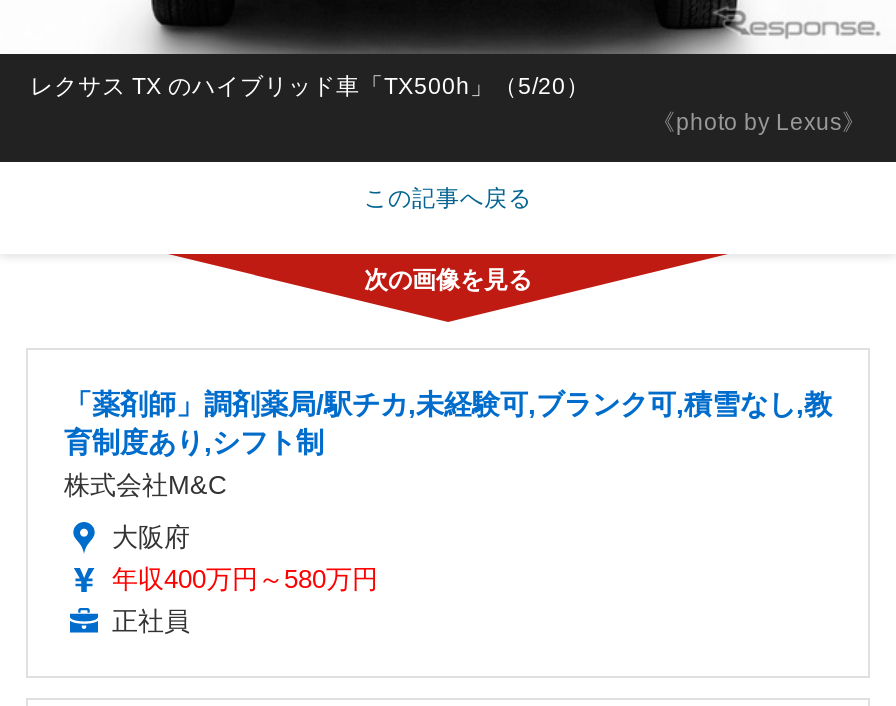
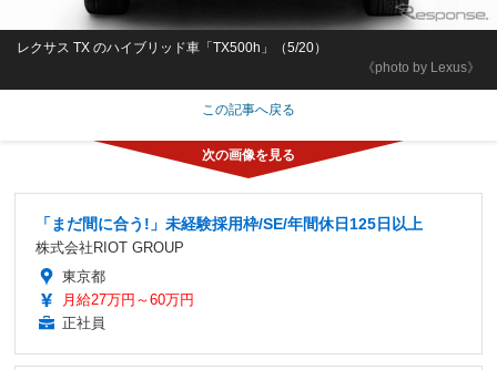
[64,389,832,501] 「薬剤師」調剤薬局/駅チカ,未経験可,ブランク可,積雪なし,教 | 育制度あり,シフト制 | 株式会社M&C -> [35,215,423,256] 「まだ間に合う!」未経験採用枠/SE/年間休日125日以上 | 株式会社RIOT GROUP
[112,523,378,595] 大阪府 | 年収400万円～580万円 -> [62,268,194,308] 東京都 | 月給27万円～60万円

